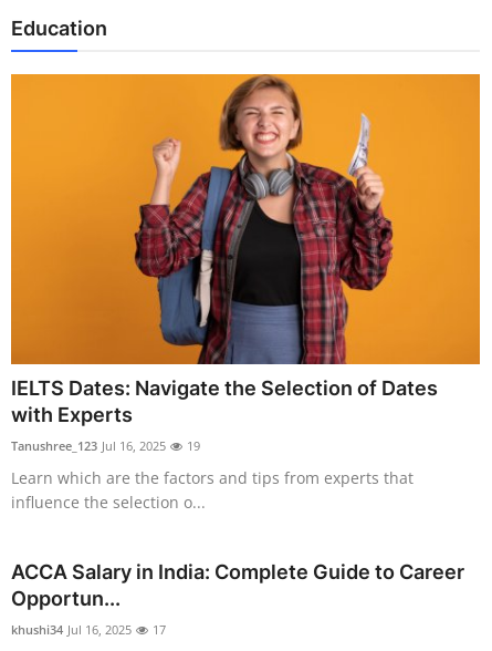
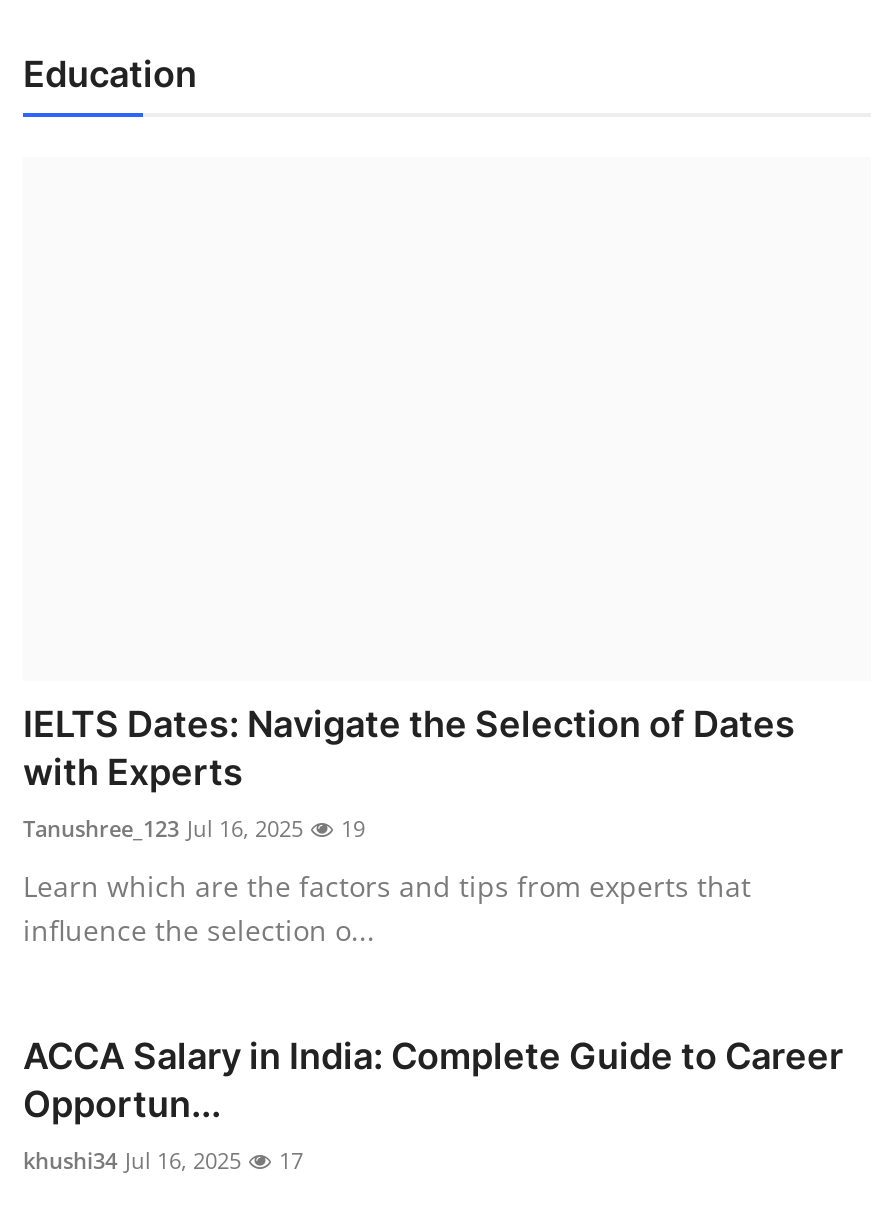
[10,73,481,365] [image] -> none

